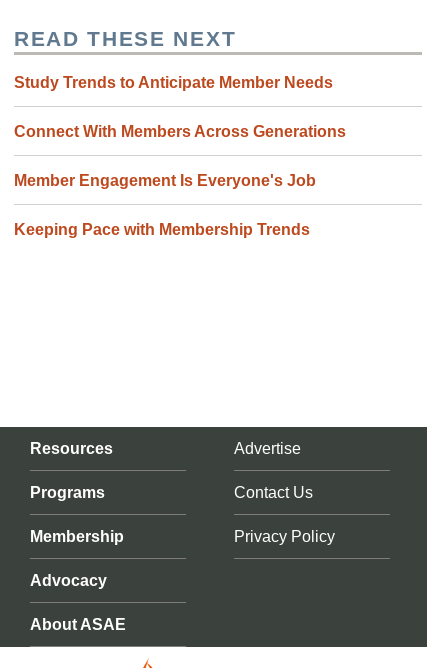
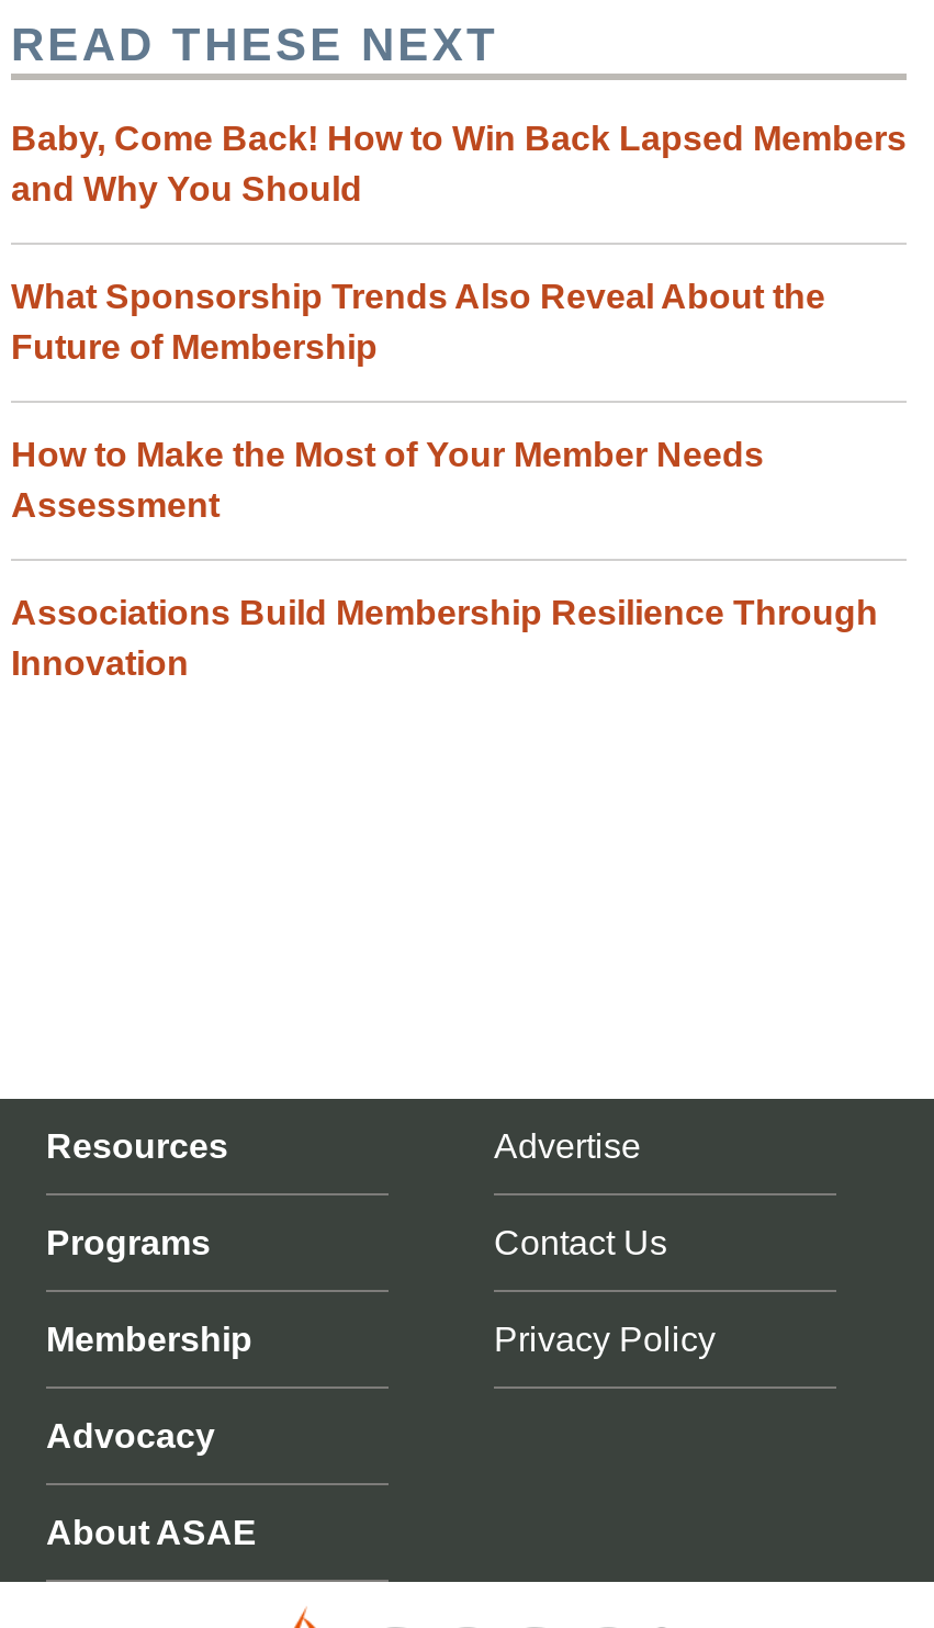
[14,73,333,90] Study Trends to Anticipate Member Needs -> [11,120,907,208] Baby, Come Back! How to Win Back Lapsed Members | and Why You Should
[14,122,346,139] Connect With Members Across Generations -> [11,278,825,366] What Sponsorship Trends Also Reveal About the | Future of Membership
[14,171,316,188] Member Engagement Is Everyone's Job -> [11,436,764,524] How to Make the Most of Your Member Needs | Assessment
[14,220,310,237] Keeping Pace with Membership Trends -> [11,594,878,682] Associations Build Membership Resilience Through | Innovation

